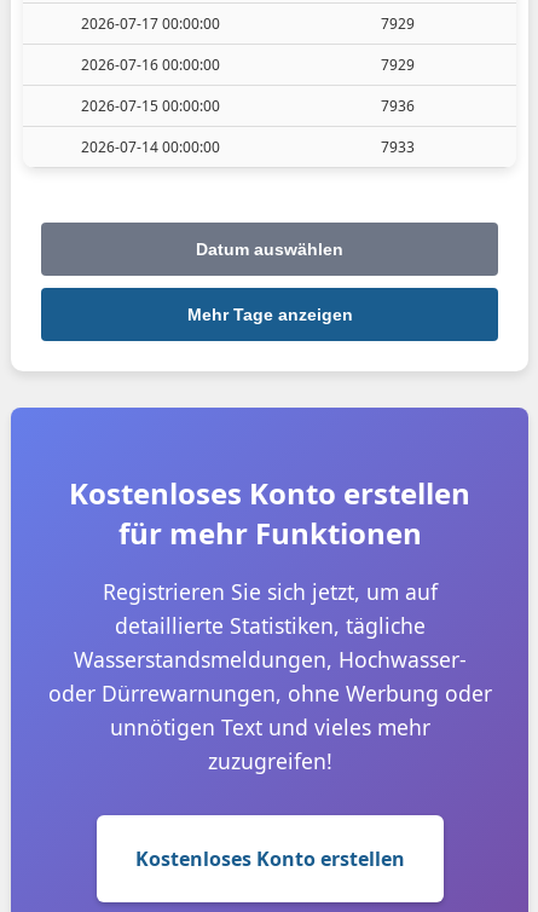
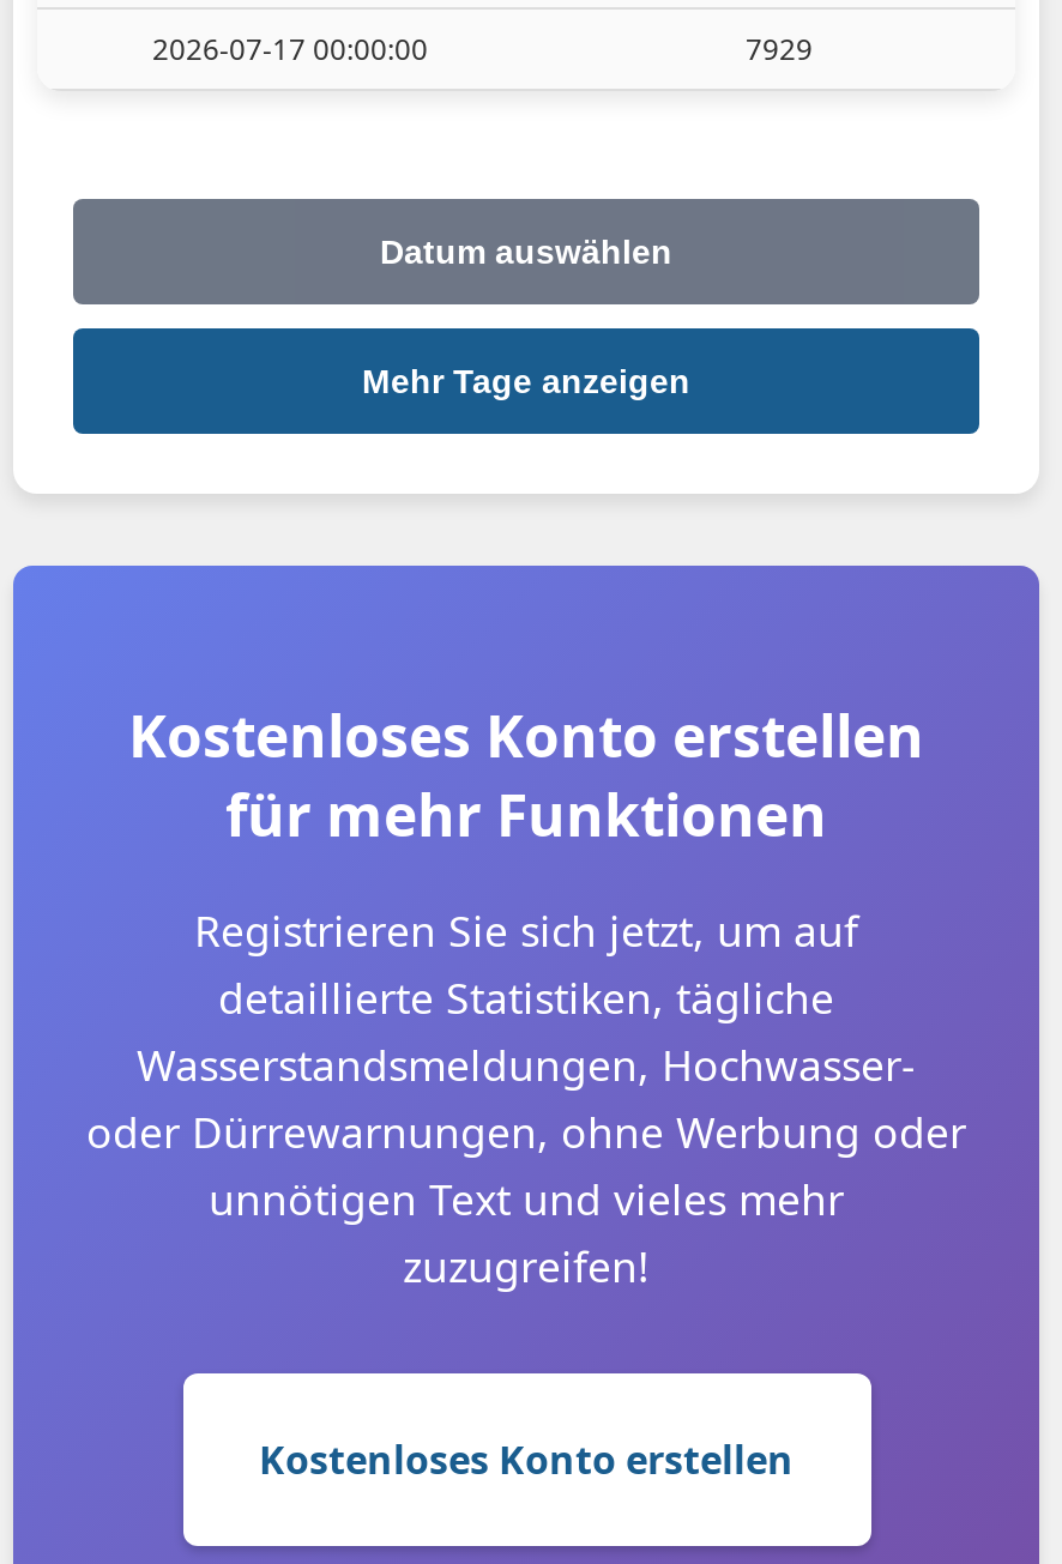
[81,55,414,158] 2026-07-16 00:00:00 | 7929 | 2026-07-15 00:00:00 | 7936 | 2026-07-14 00:00:00 | 7933 -> none

